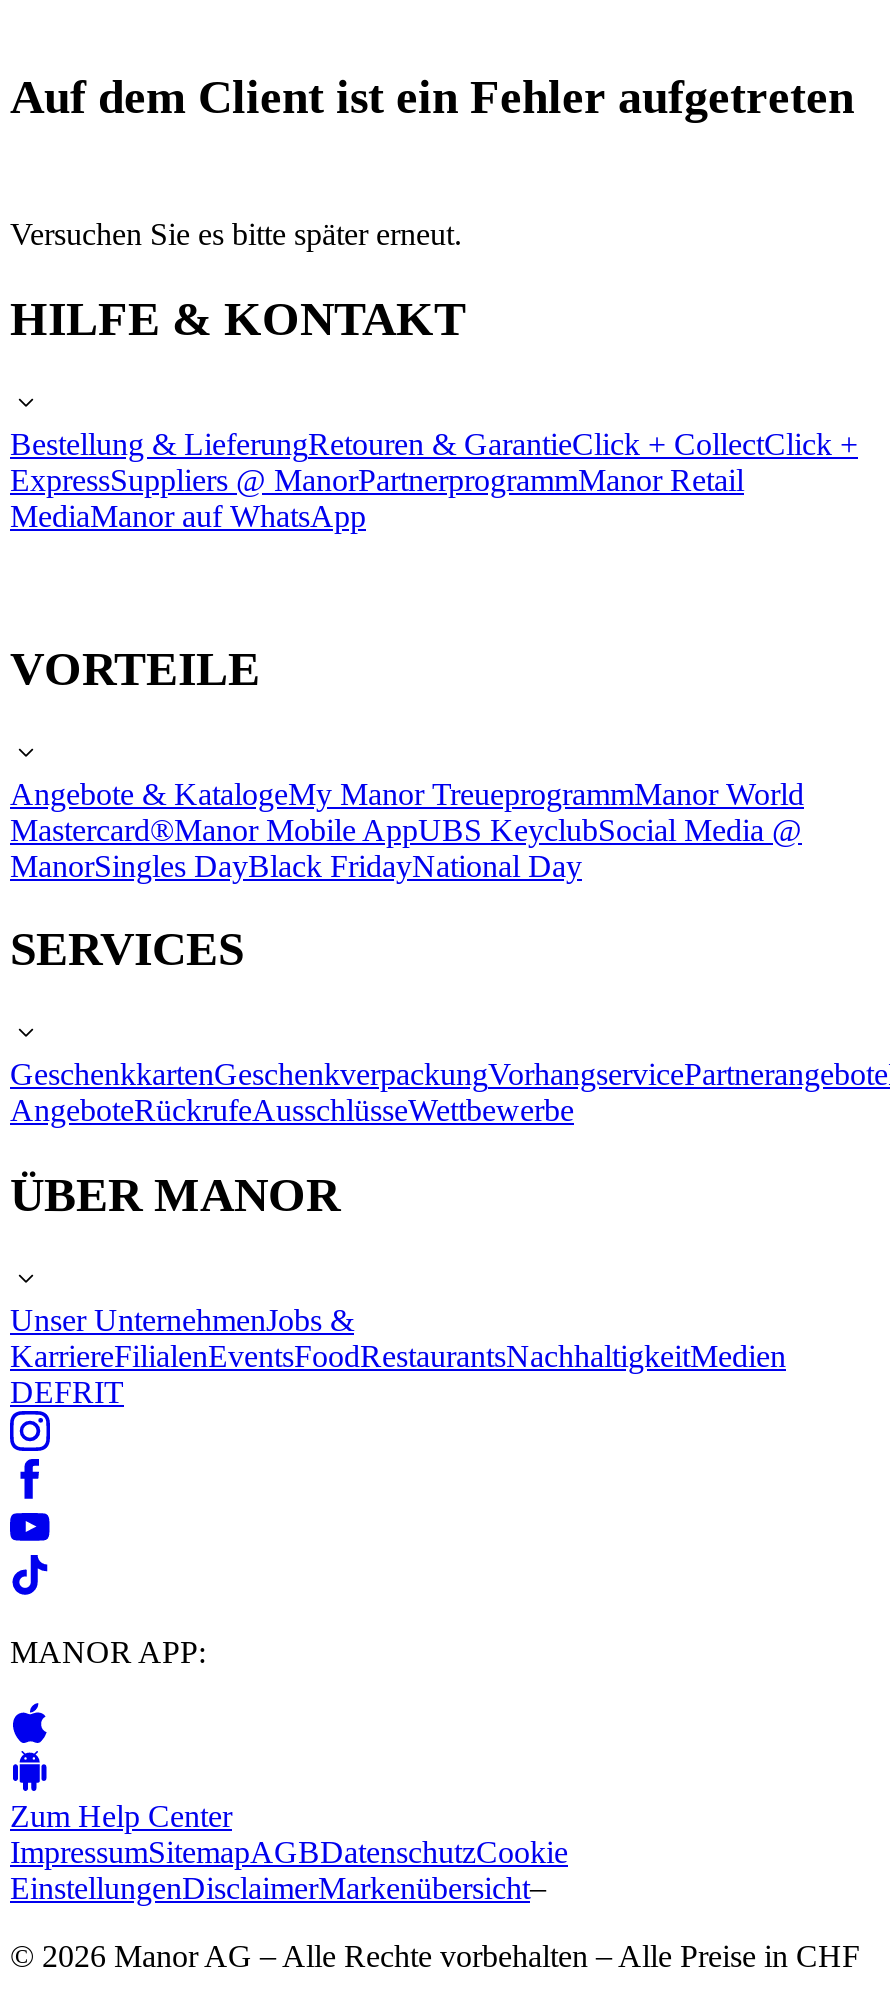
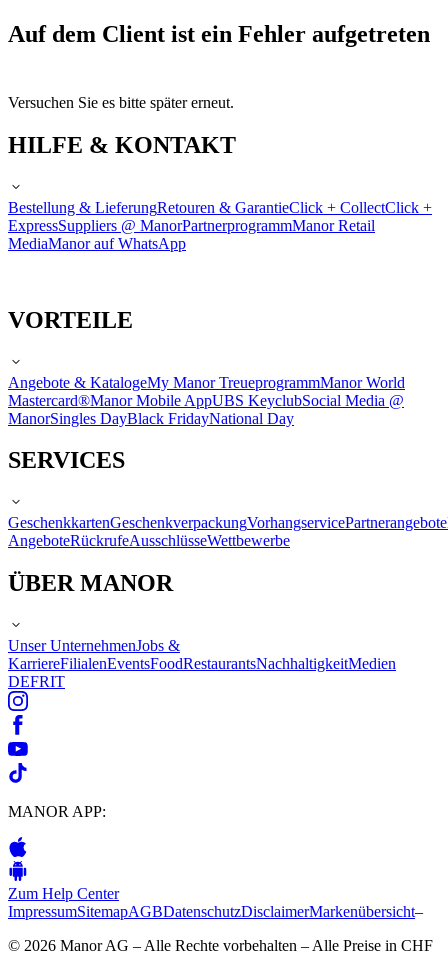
[10,1835,568,1905] ImpressumSitemapAGBDatenschutzCookie | EinstellungenDisclaimerMarkenübersicht– -> [8,903,423,920] ImpressumSitemapAGBDatenschutzDisclaimerMarkenübersicht–

